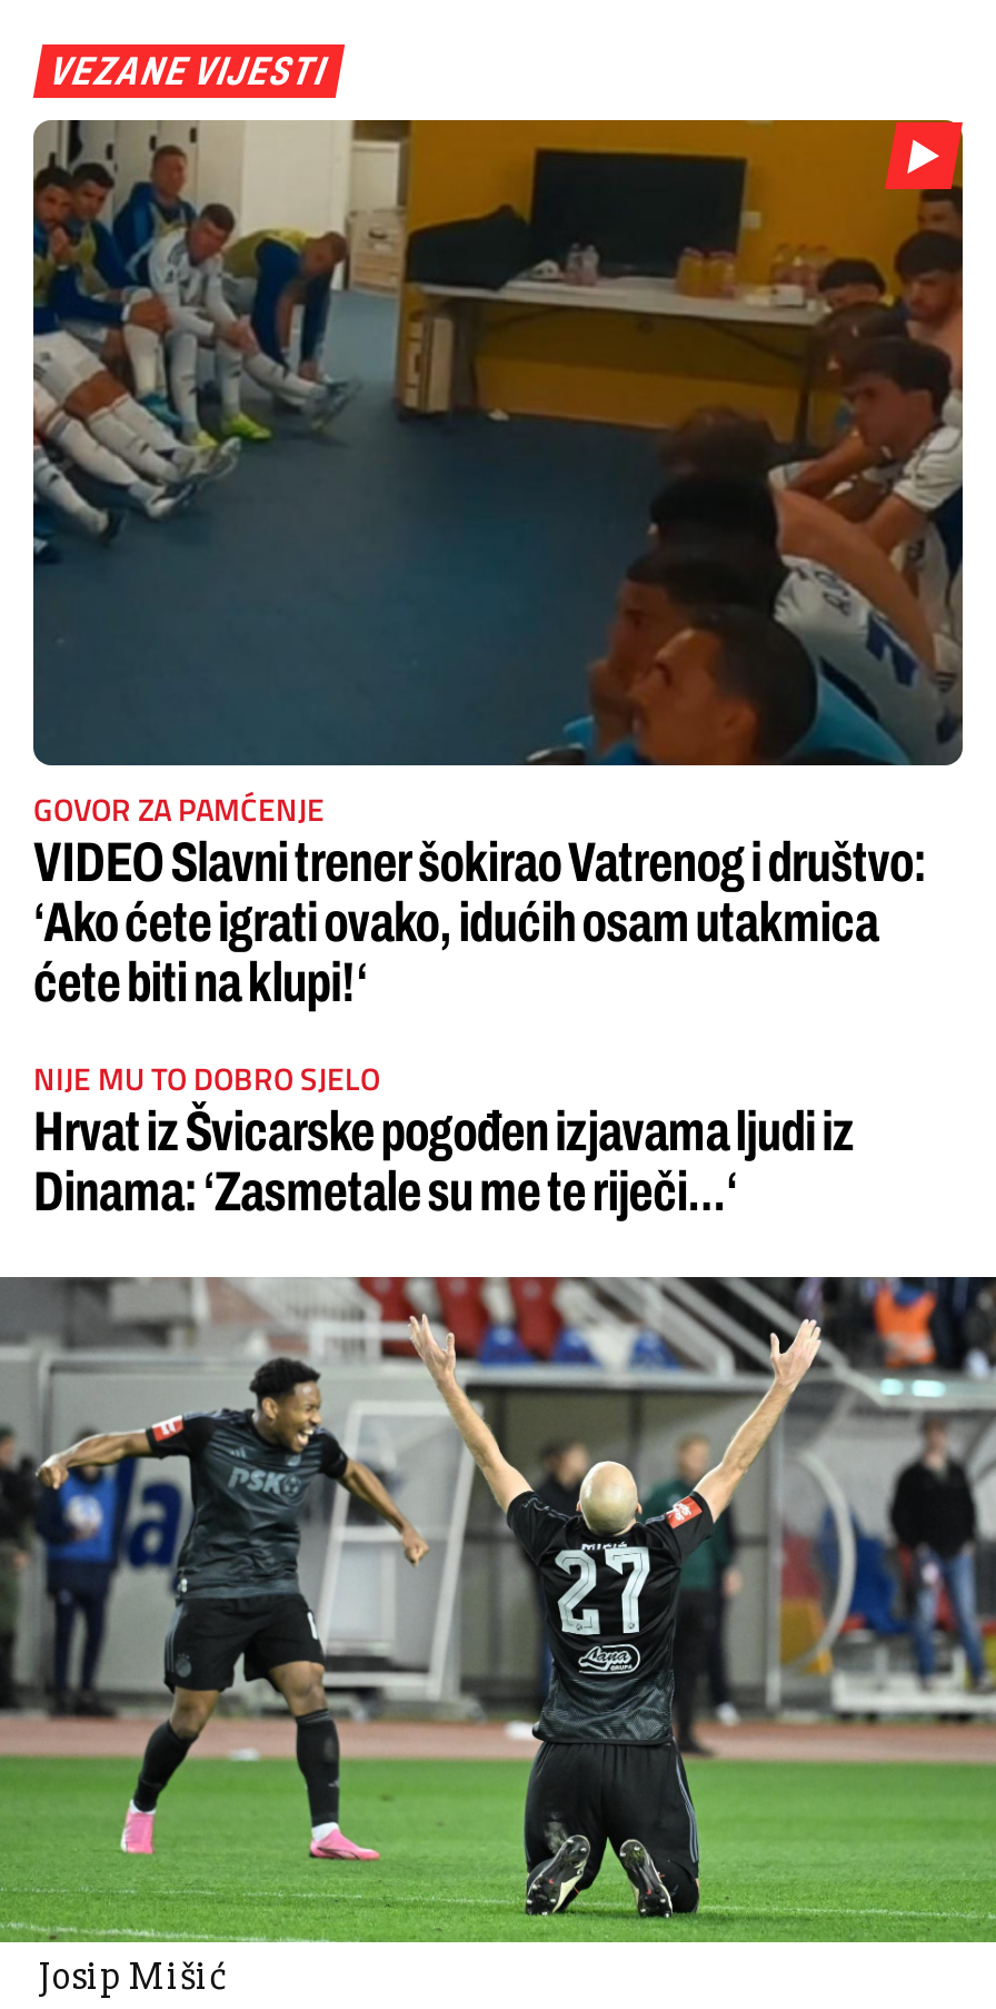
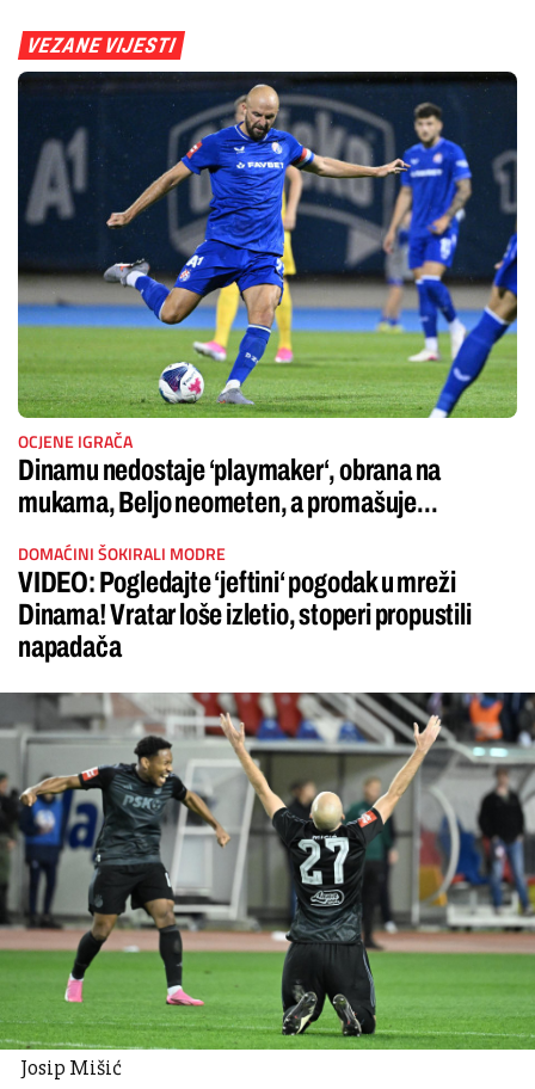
[31,118,965,1011] [image] | GOVOR ZA PAMĆENJE | VIDEO Slavni trener šokirao Vatrenog i društvo: | ‘Ako ćete igrati ovako, idućih osam utakmica | ćete biti na klupi!‘ -> [17,70,518,518] [image] | OCJENE IGRAČA | Dinamu nedostaje ‘playmaker‘, obrana na | mukama, Beljo neometen, a promašuje...
[33,1054,854,1221] NIJE MU TO DOBRO SJELO | Hrvat iz Švicarske pogođen izjavama ljudi iz | Dinama: ‘Zasmetale su me te riječi...‘ -> [18,540,471,662] DOMAĆINI ŠOKIRALI MODRE | VIDEO: Pogledajte ‘jeftini‘ pogodak u mreži | Dinama! Vratar loše izletio, stoperi propustili | napadača

